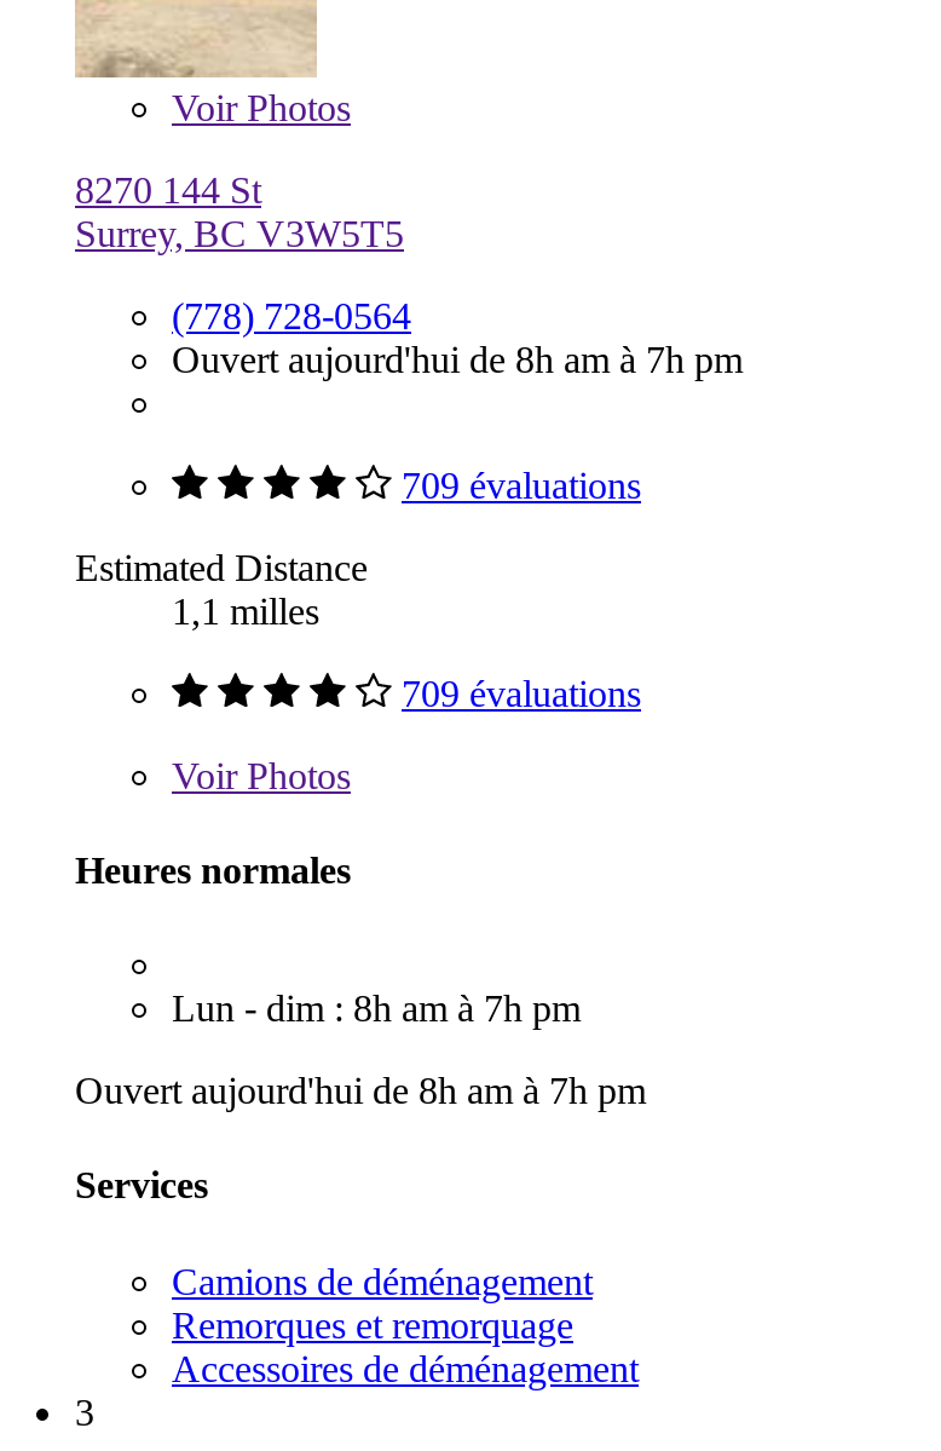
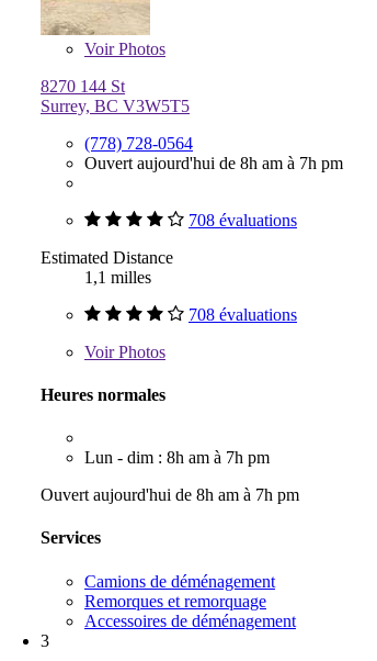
[402,463,641,505] 709 évaluations -> [188,210,297,229] 708 évaluations
[402,672,641,713] 709 évaluations -> [188,305,297,323] 708 évaluations

